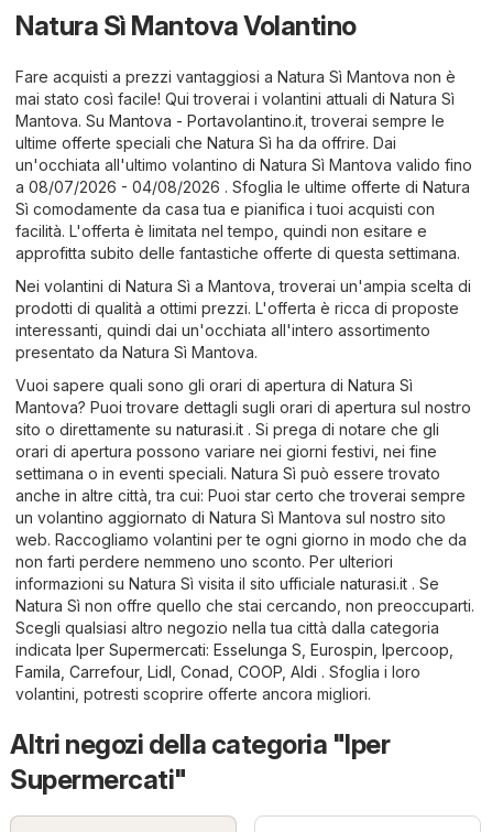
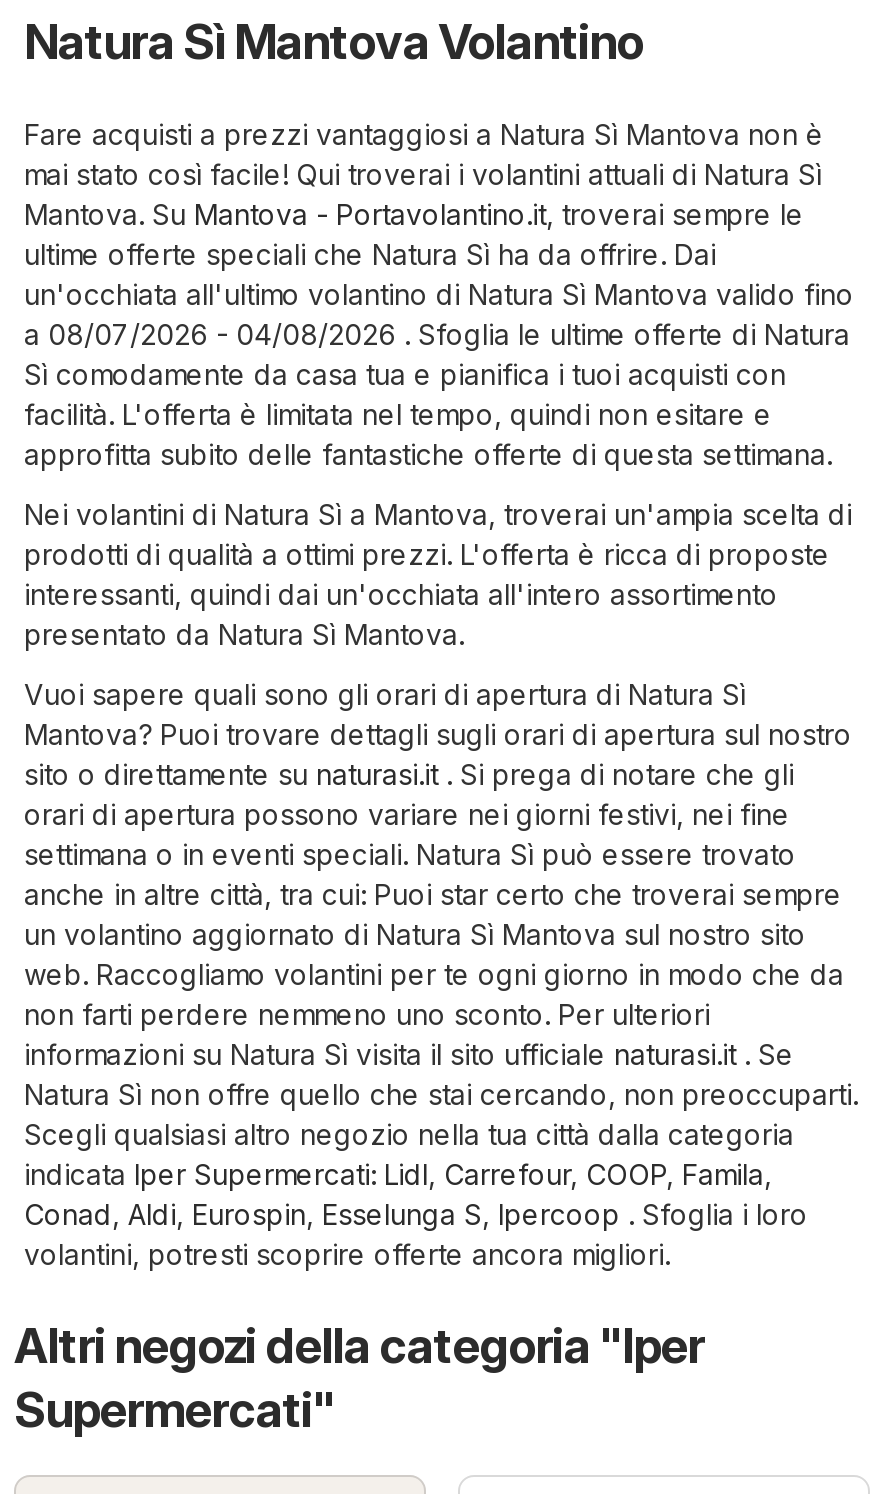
[15,640,453,659] indicata Iper Supermercati: Esselunga S, Eurospin, Ipercoop, -> [24,1157,772,1191] indicata Iper Supermercati: Lidl, Carrefour, COOP, Famila,
[15,662,420,681] Famila, Carrefour, Lidl, Conad, COOP, Aldi. Sfoglia i loro -> [24,1197,808,1231] Conad, Aldi, Eurospin, Esselunga S, Ipercoop. Sfoglia i loro

